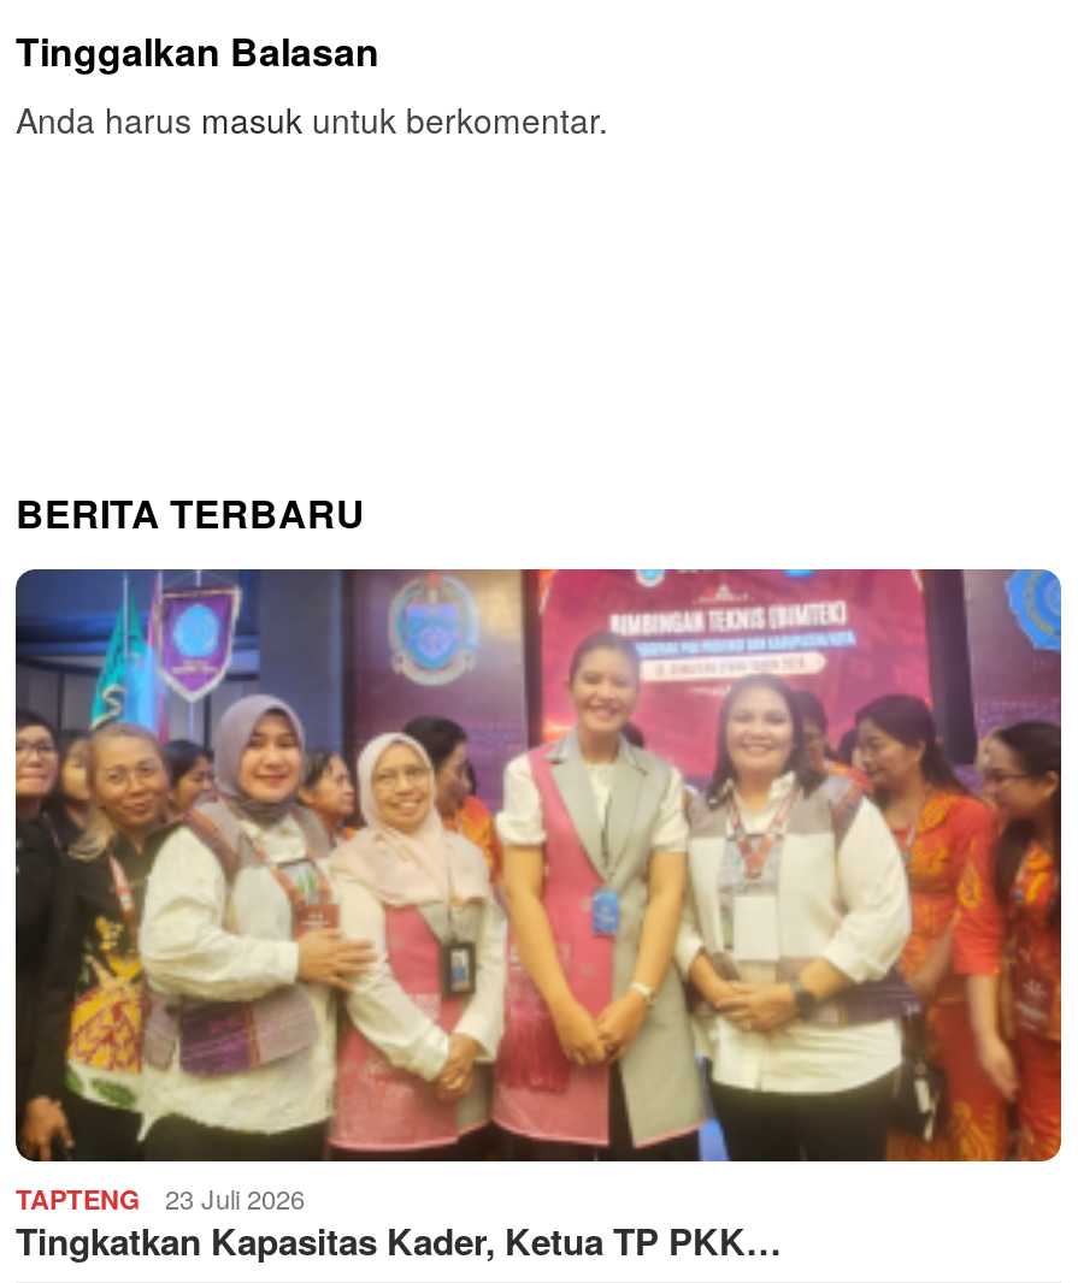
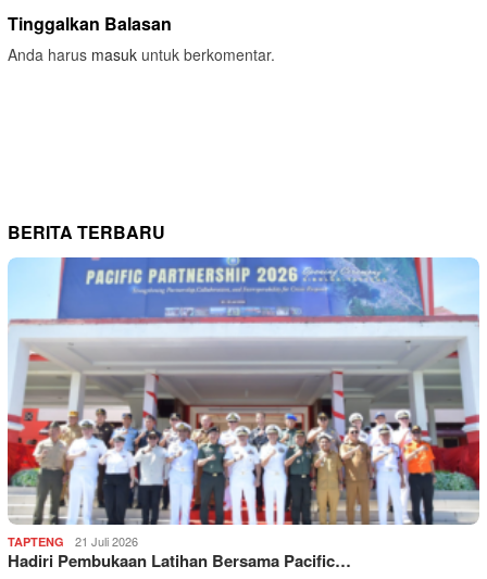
[13,566,1064,1269] [image] | 23 Juli 2026 | Tingkatkan Kapasitas Kader, Ketua TP PKK… -> [7,256,480,572] [image] | 21 Juli 2026 | Hadiri Pembukaan Latihan Bersama Pacific…

